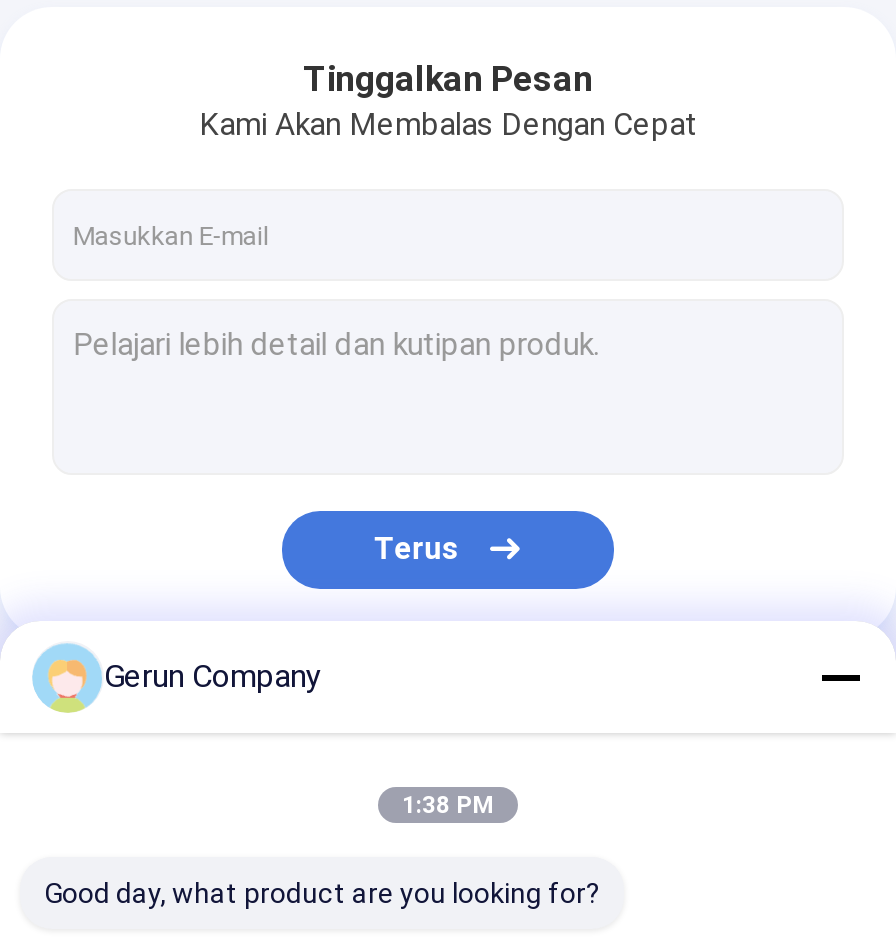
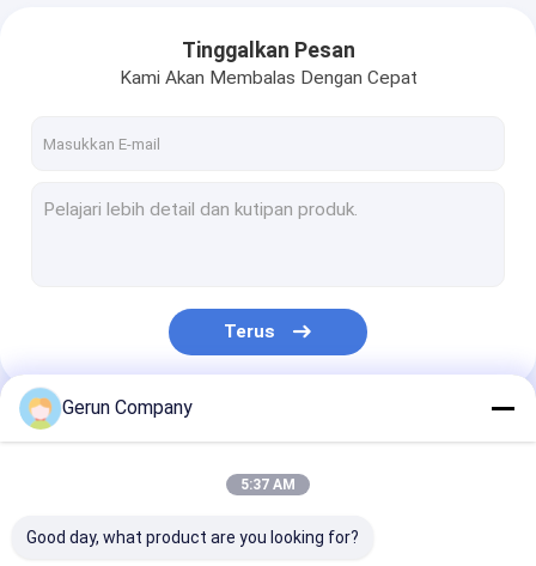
[402,791,494,819] 1:38 PM -> [240,476,296,493] 5:37 AM

